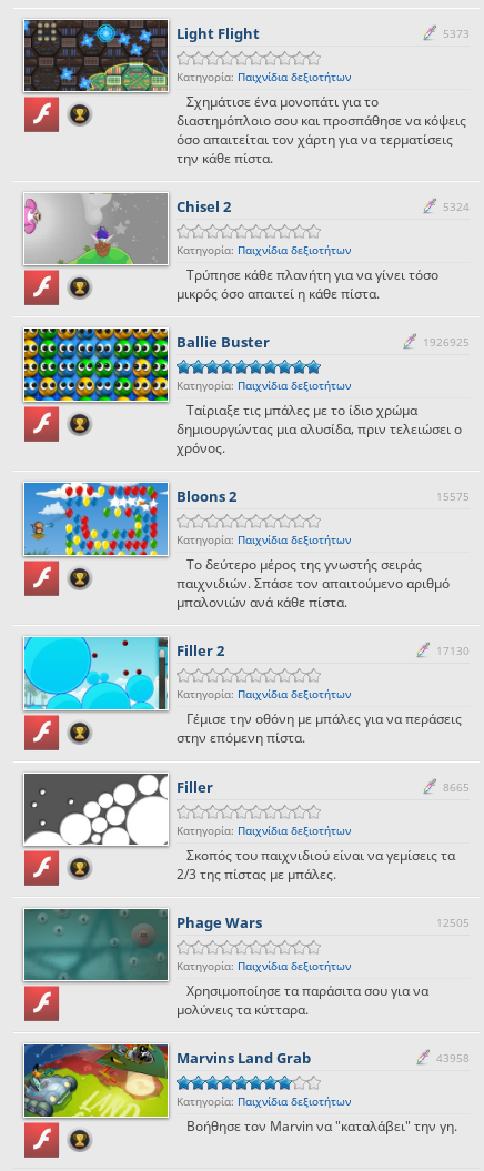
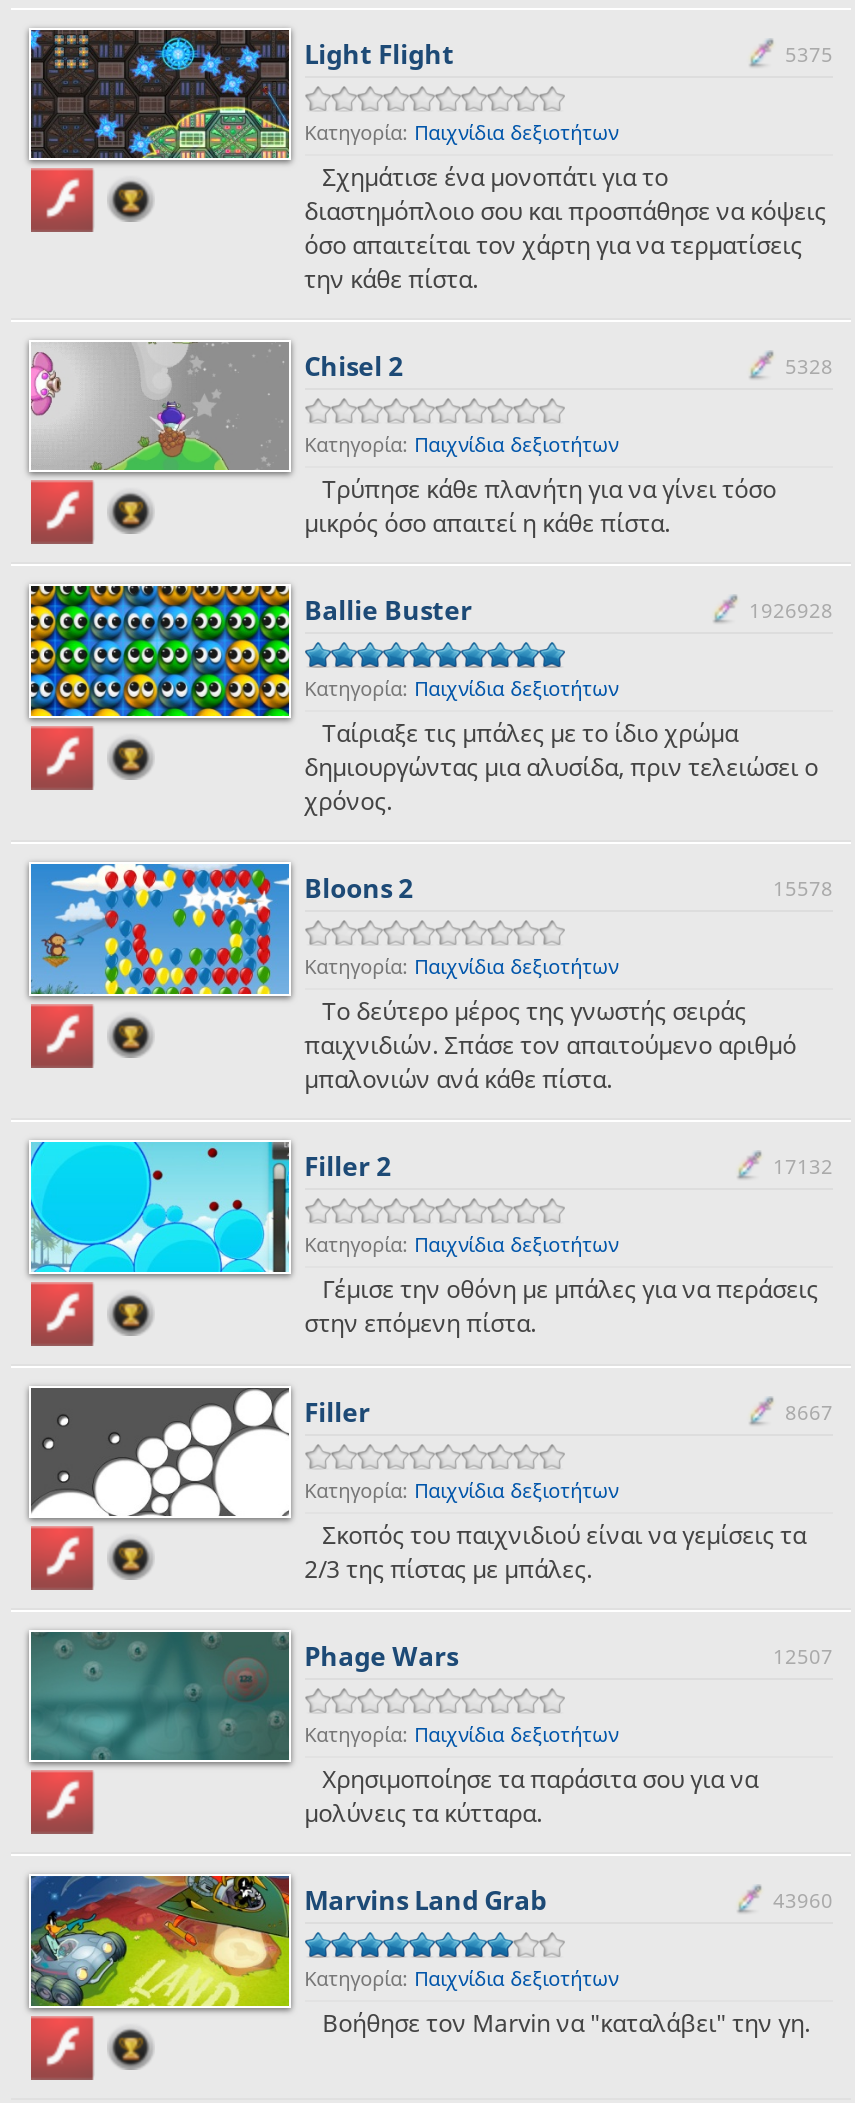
[443,26,470,41] 5373 -> [785,40,833,68] 5375
[443,199,470,214] 5324 -> [785,352,833,380] 5328
[423,334,470,350] 1926925 -> [749,597,833,625] 1926928
[436,489,470,504] 15575 -> [773,875,833,903] 15578
[436,643,470,659] 17130 -> [773,1153,833,1181] 17132
[443,779,470,794] 8665 -> [785,1397,833,1425] 8667
[436,914,470,930] 12505 -> [773,1642,833,1670] 12507
[436,1050,470,1066] 43958 -> [773,1886,833,1914] 43960

